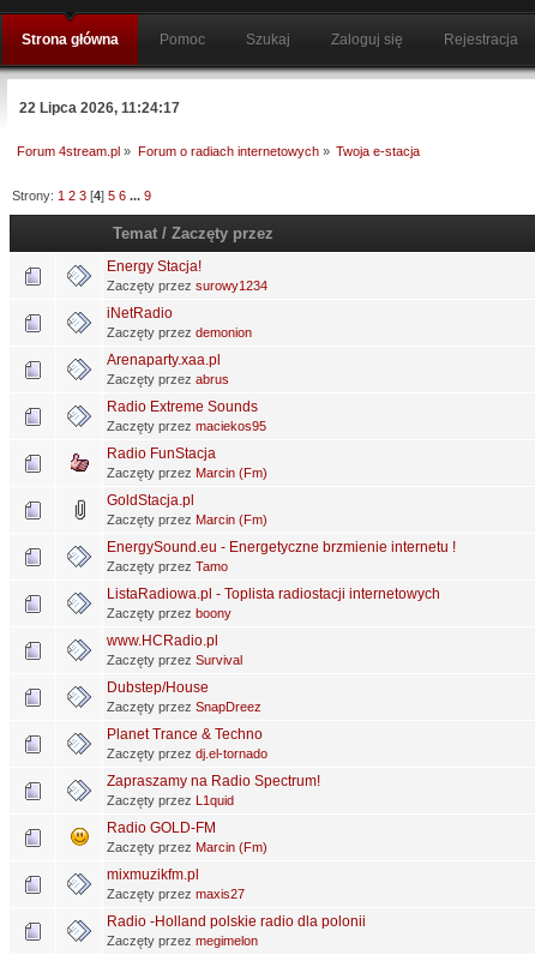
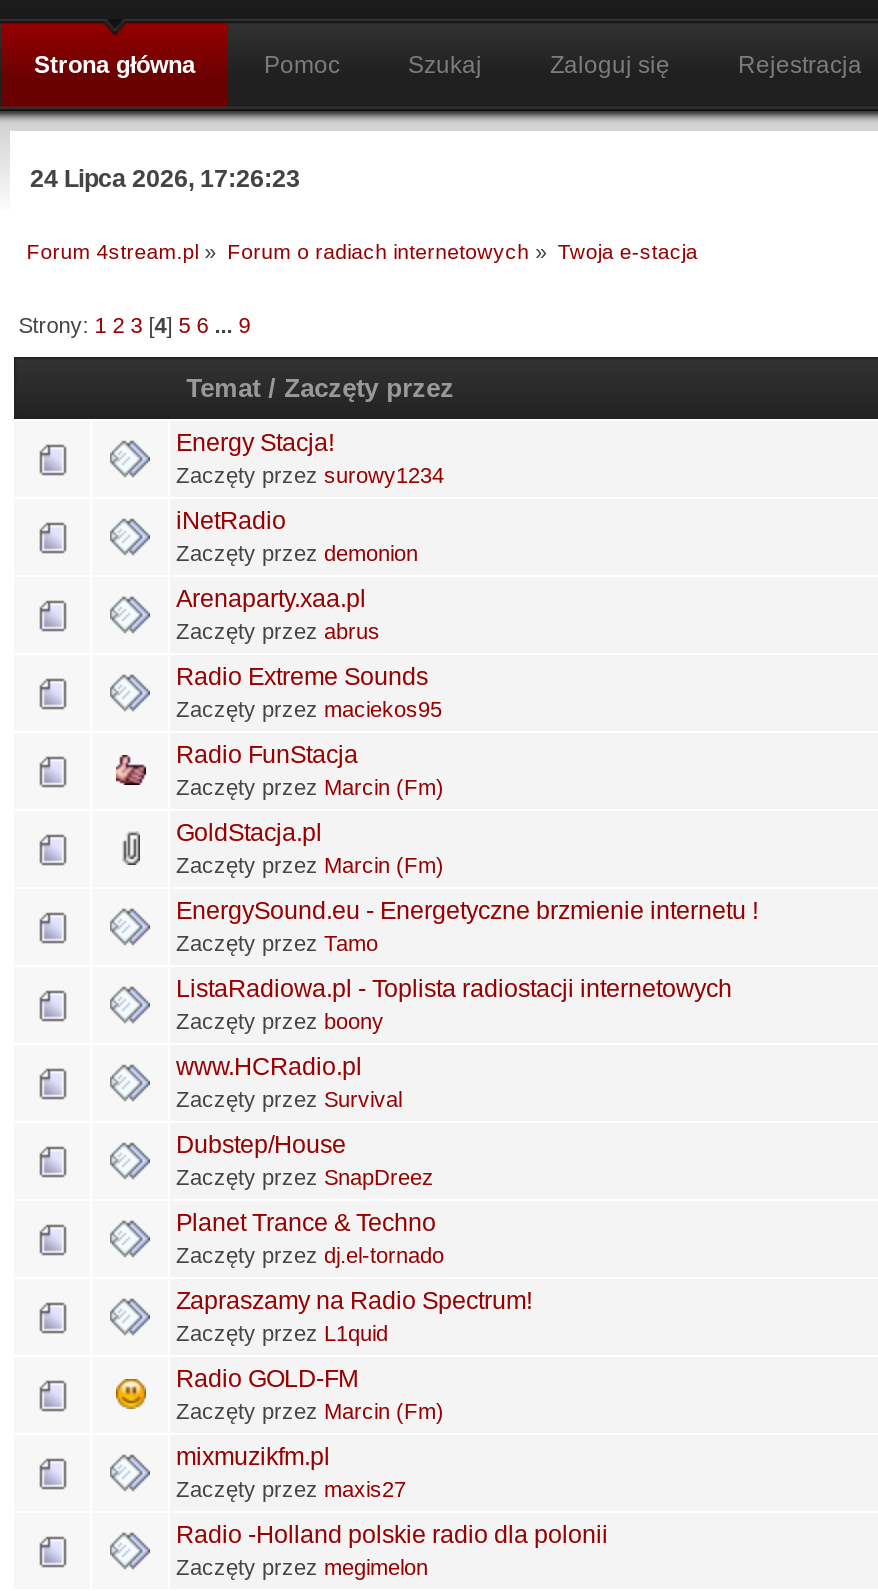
[19,100,180,116] 22 Lipca 2026, 11:24:17 -> [30,165,300,193] 24 Lipca 2026, 17:26:23

